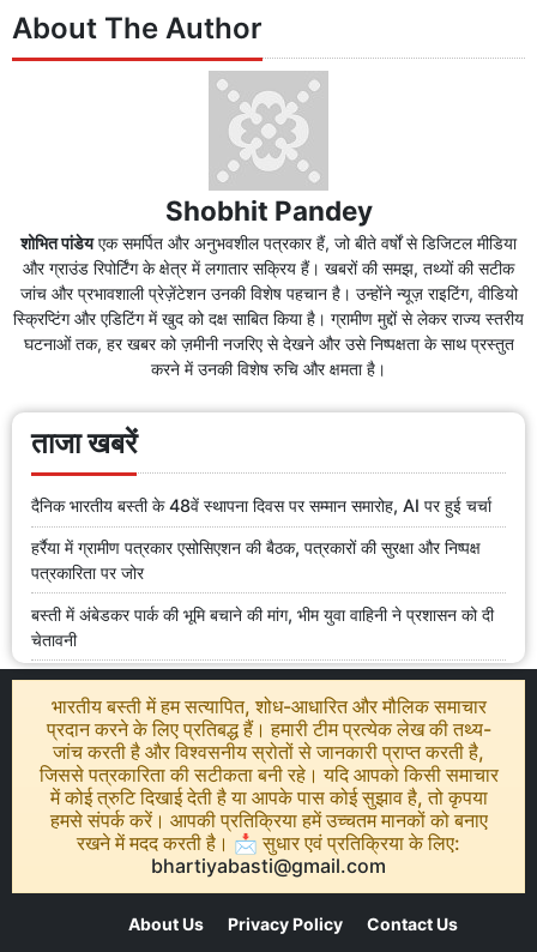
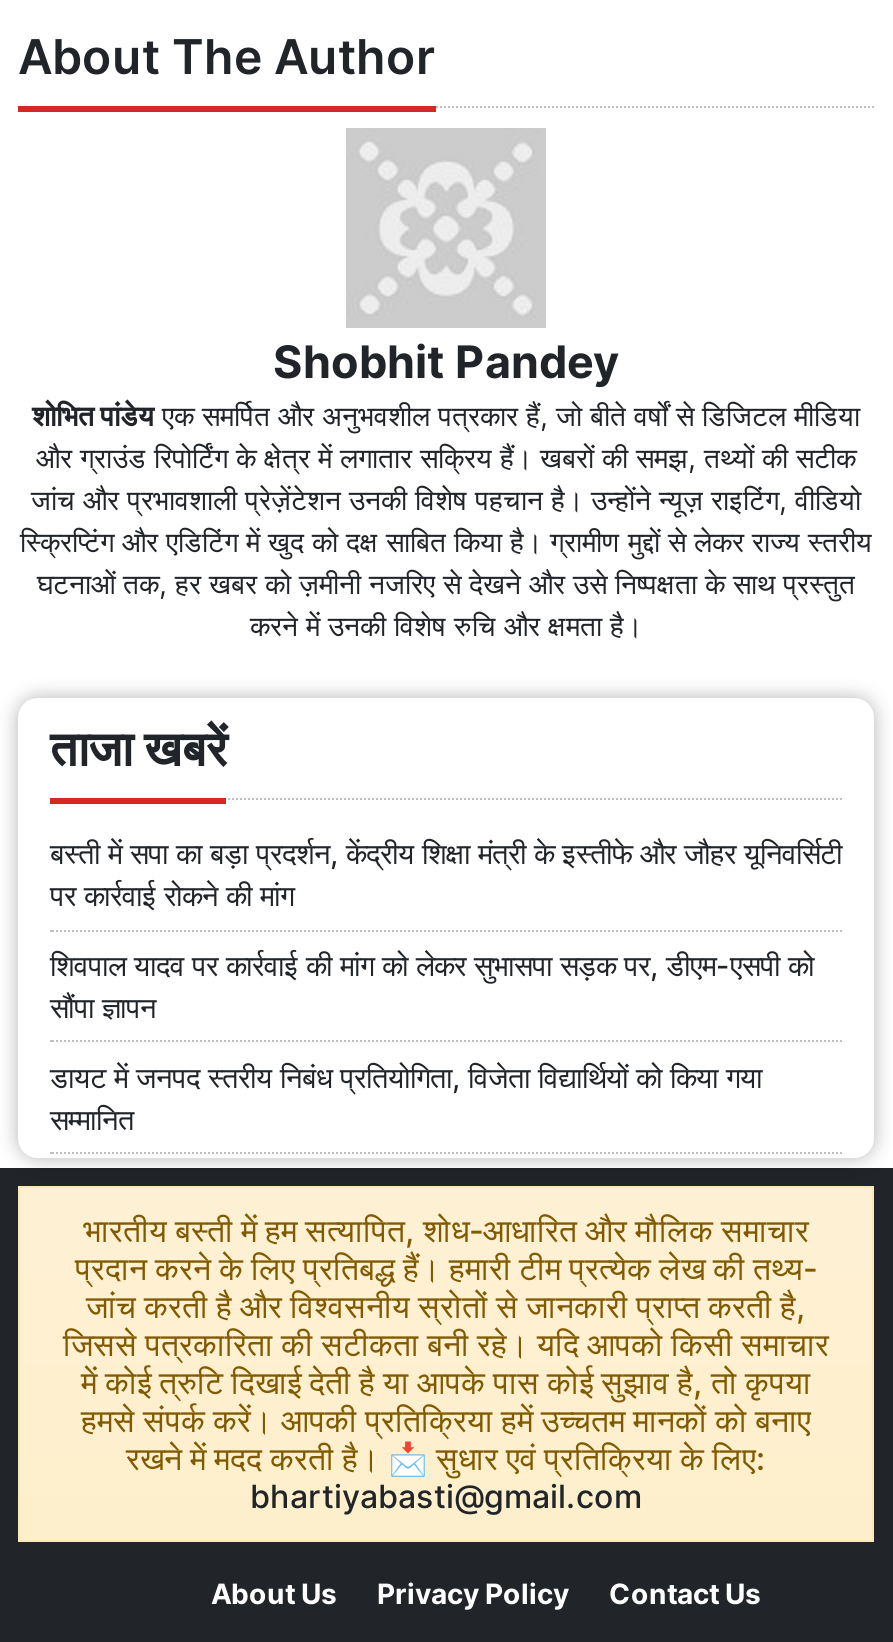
[31,495,491,516] दैनिक भारतीय बस्ती के 48वें स्थापना दिवस पर सम्मान समारोह, AI पर हुई चर्चा -> [50,836,842,912] बस्ती में सपा का बड़ा प्रदर्शन, केंद्रीय शिक्षा मंत्री के इस्तीफे और जौहर यूनिवर्सिटी | पर कार्रवाई रोकने की मांग
[31,537,481,583] हर्रैया में ग्रामीण पत्रकार एसोसिएशन की बैठक, पत्रकारों की सुरक्षा और निष्पक्ष | पत्रकारिता पर जोर -> [50,948,814,1024] शिवपाल यादव पर कार्रवाई की मांग को लेकर सुभासपा सड़क पर, डीएम-एसपी को | सौंपा ज्ञापन
[31,604,494,649] बस्ती में अंबेडकर पार्क की भूमि बचाने की मांग, भीम युवा वाहिनी ने प्रशासन को दी | चेतावनी -> [50,1059,762,1135] डायट में जनपद स्तरीय निबंध प्रतियोगिता, विजेता विद्यार्थियों को किया गया | सम्मानित

